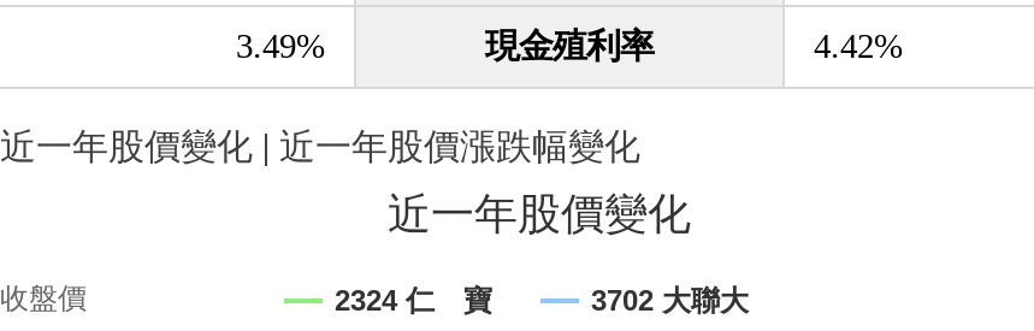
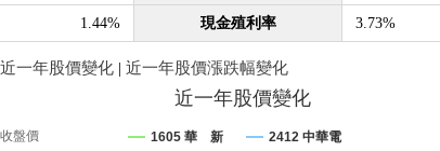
[236,26,325,65] 3.49% -> [80,14,120,31] 1.44%
[814,26,903,65] 4.42% -> [355,14,396,31] 3.73%
[335,284,750,317] 2324 仁 寶 | 3702 大聯大 -> [151,129,342,145] 1605 華 新 | 2412 中華電

